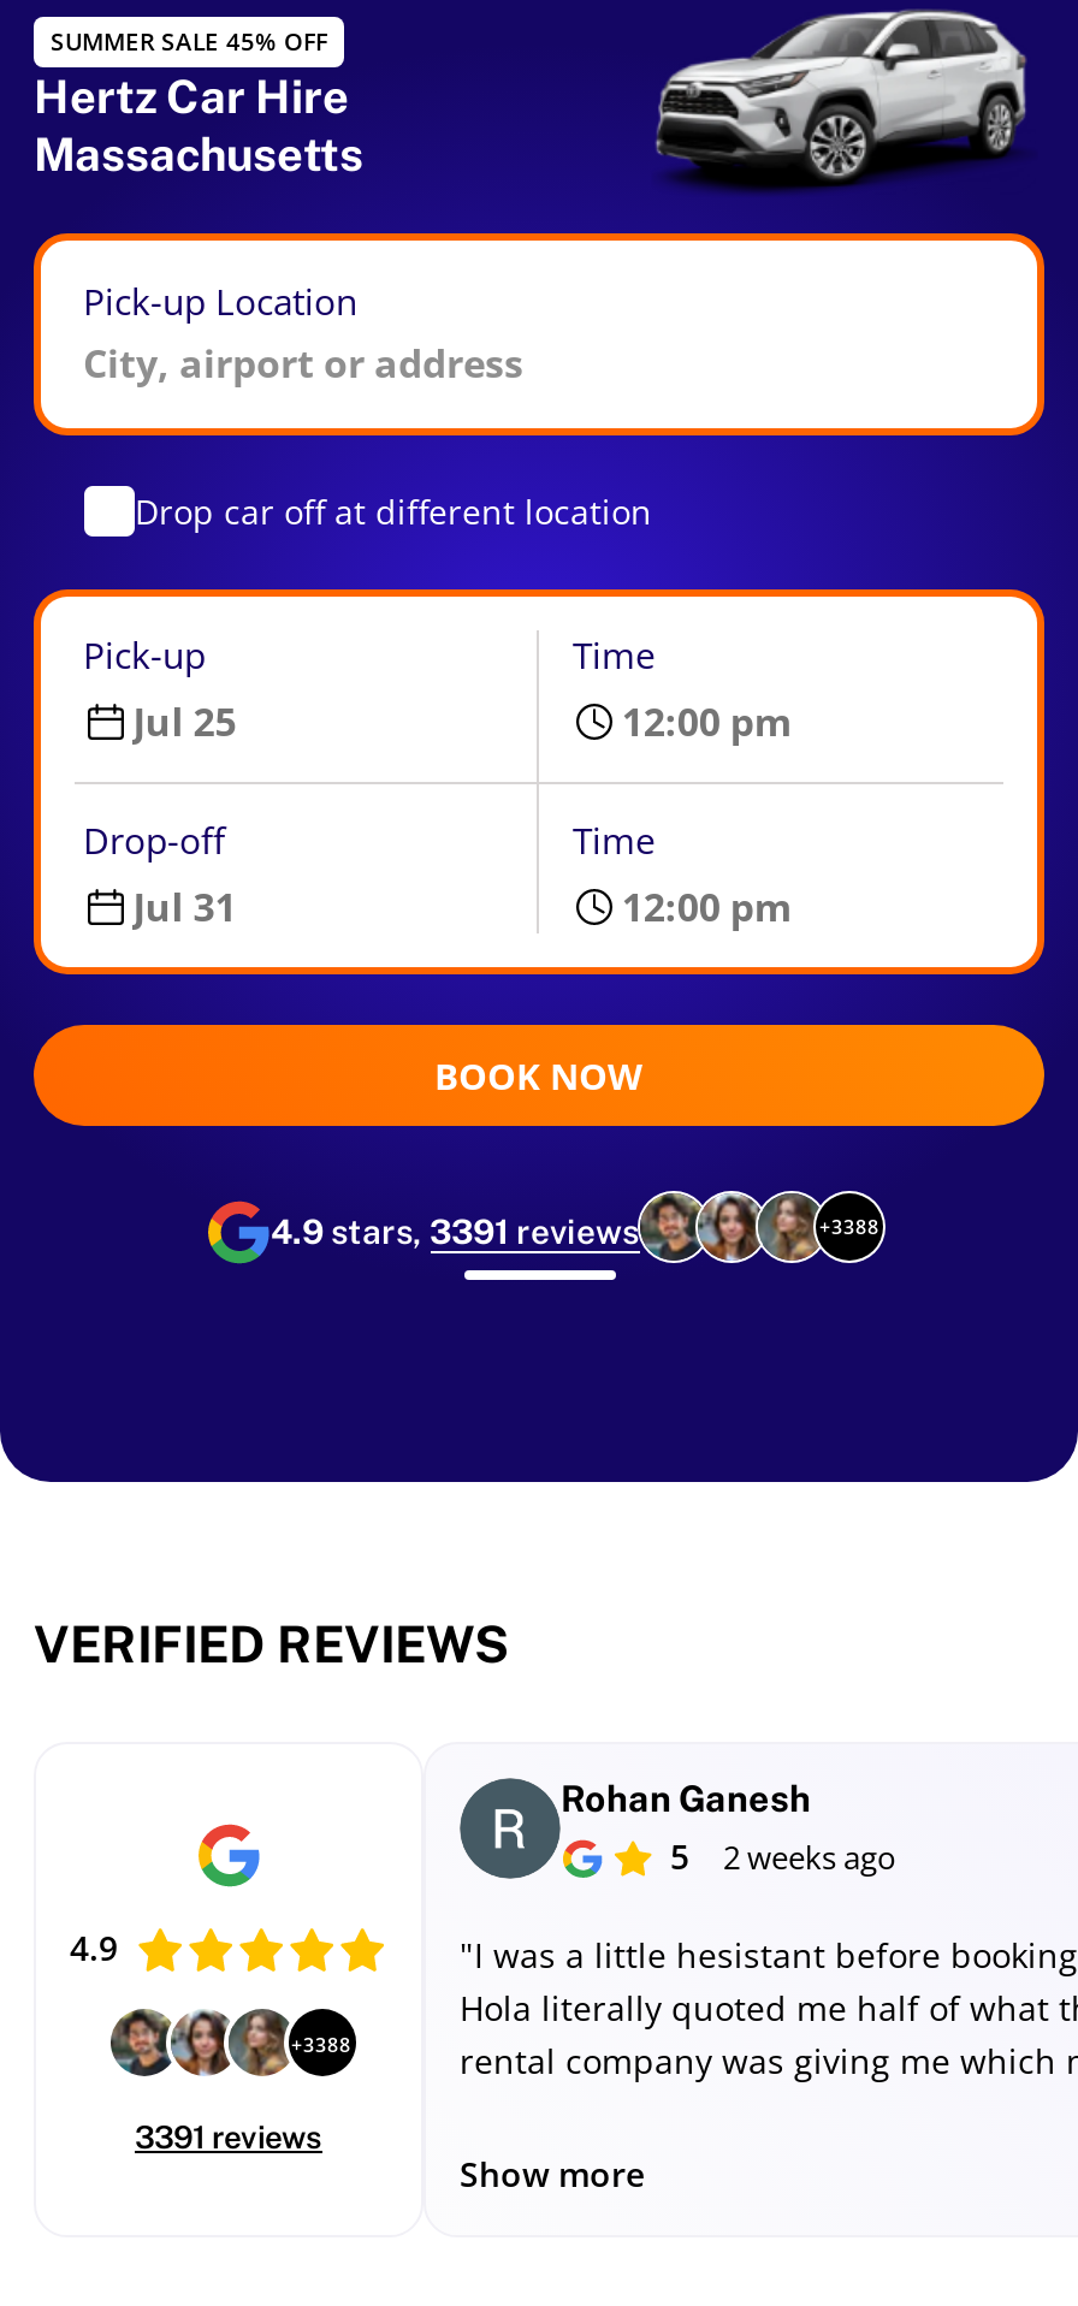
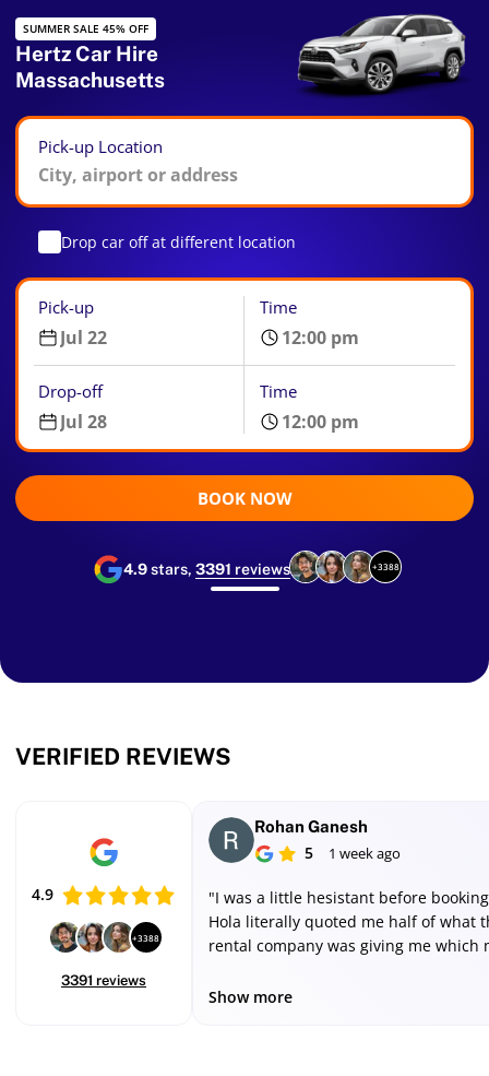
[670,1834,896,1879] 5 2 weeks ago -> [304,842,400,863] 5 1 week ago

